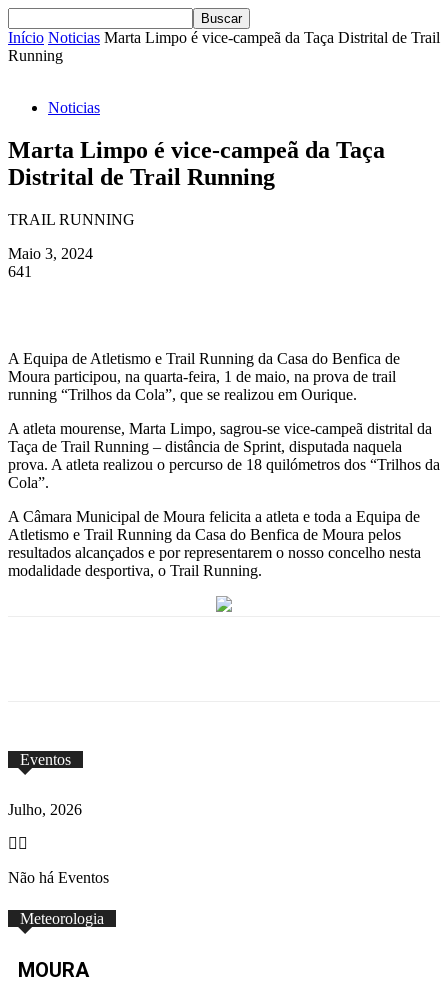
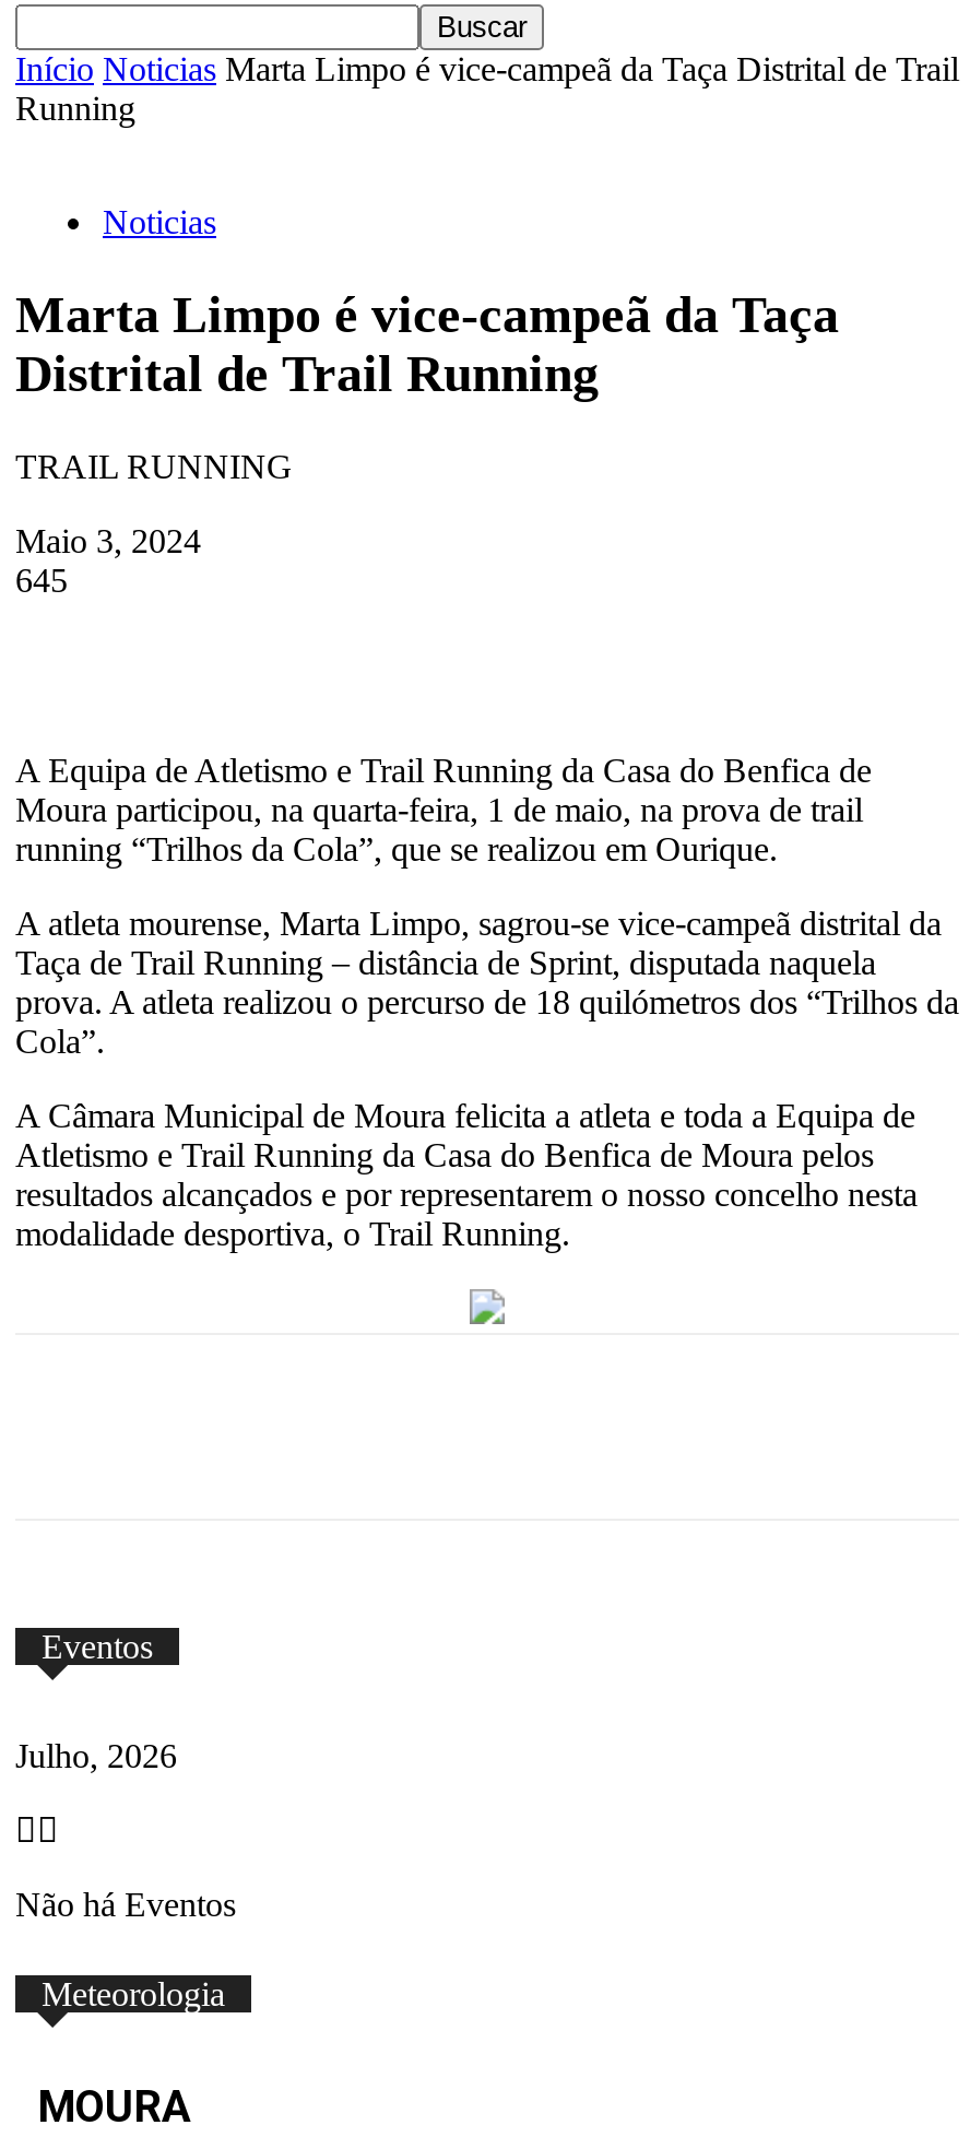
[8,263,32,280] 641 -> [15,561,68,598] 645

